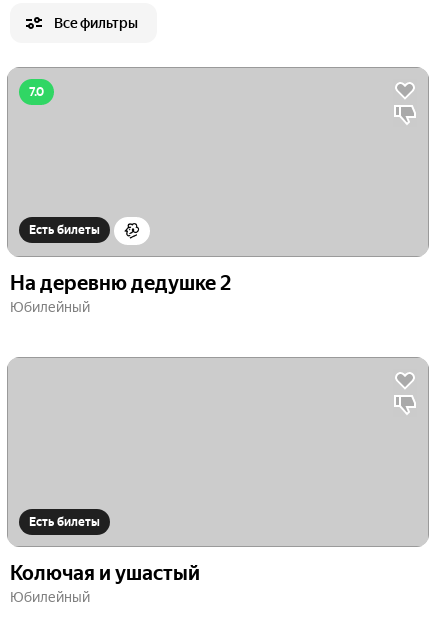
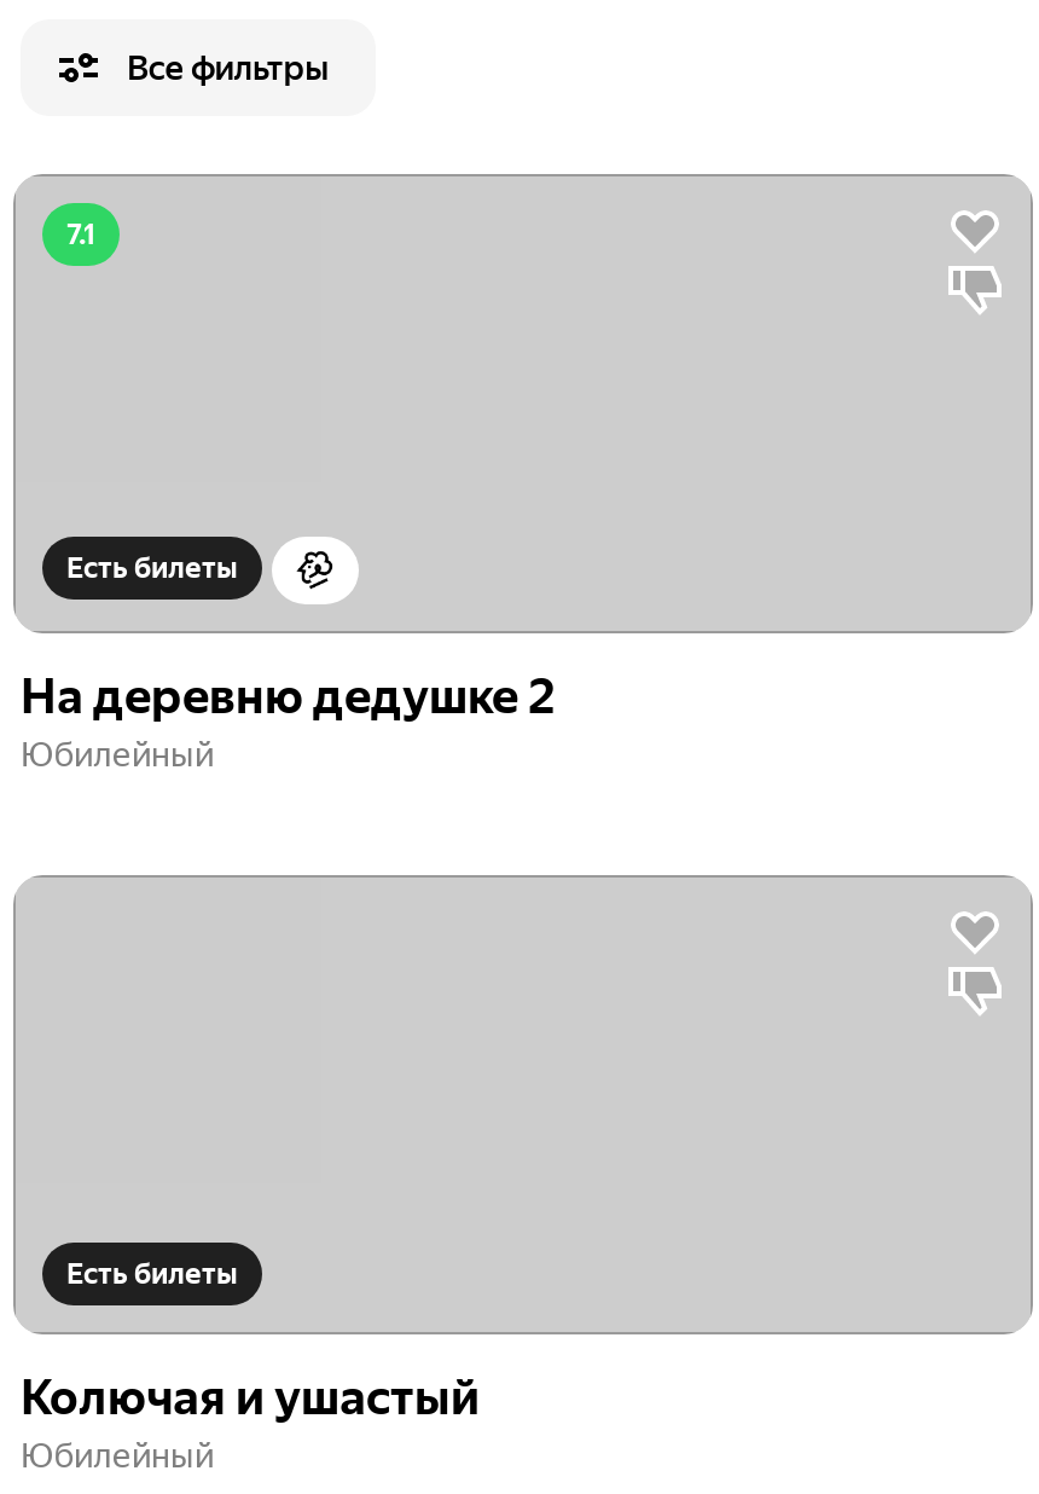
[29,85,44,99] 7.0 -> [66,218,95,251] 7.1

